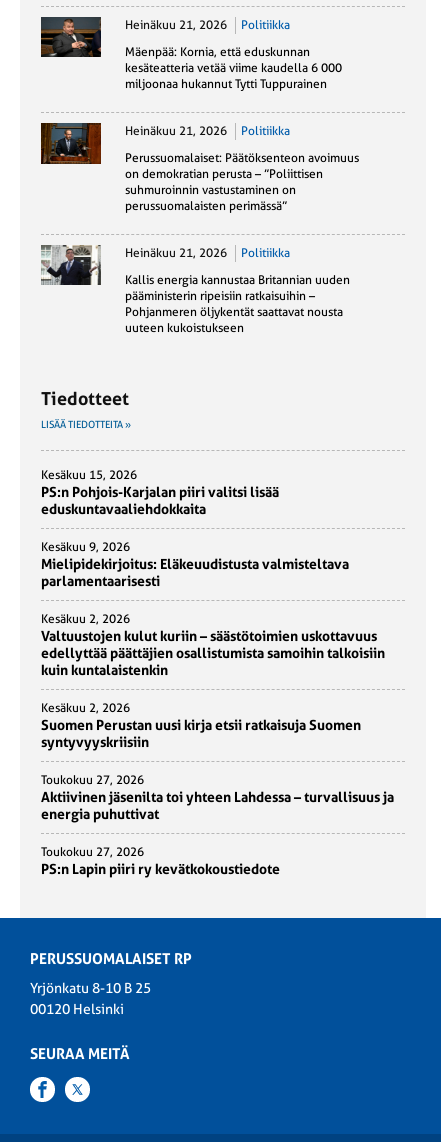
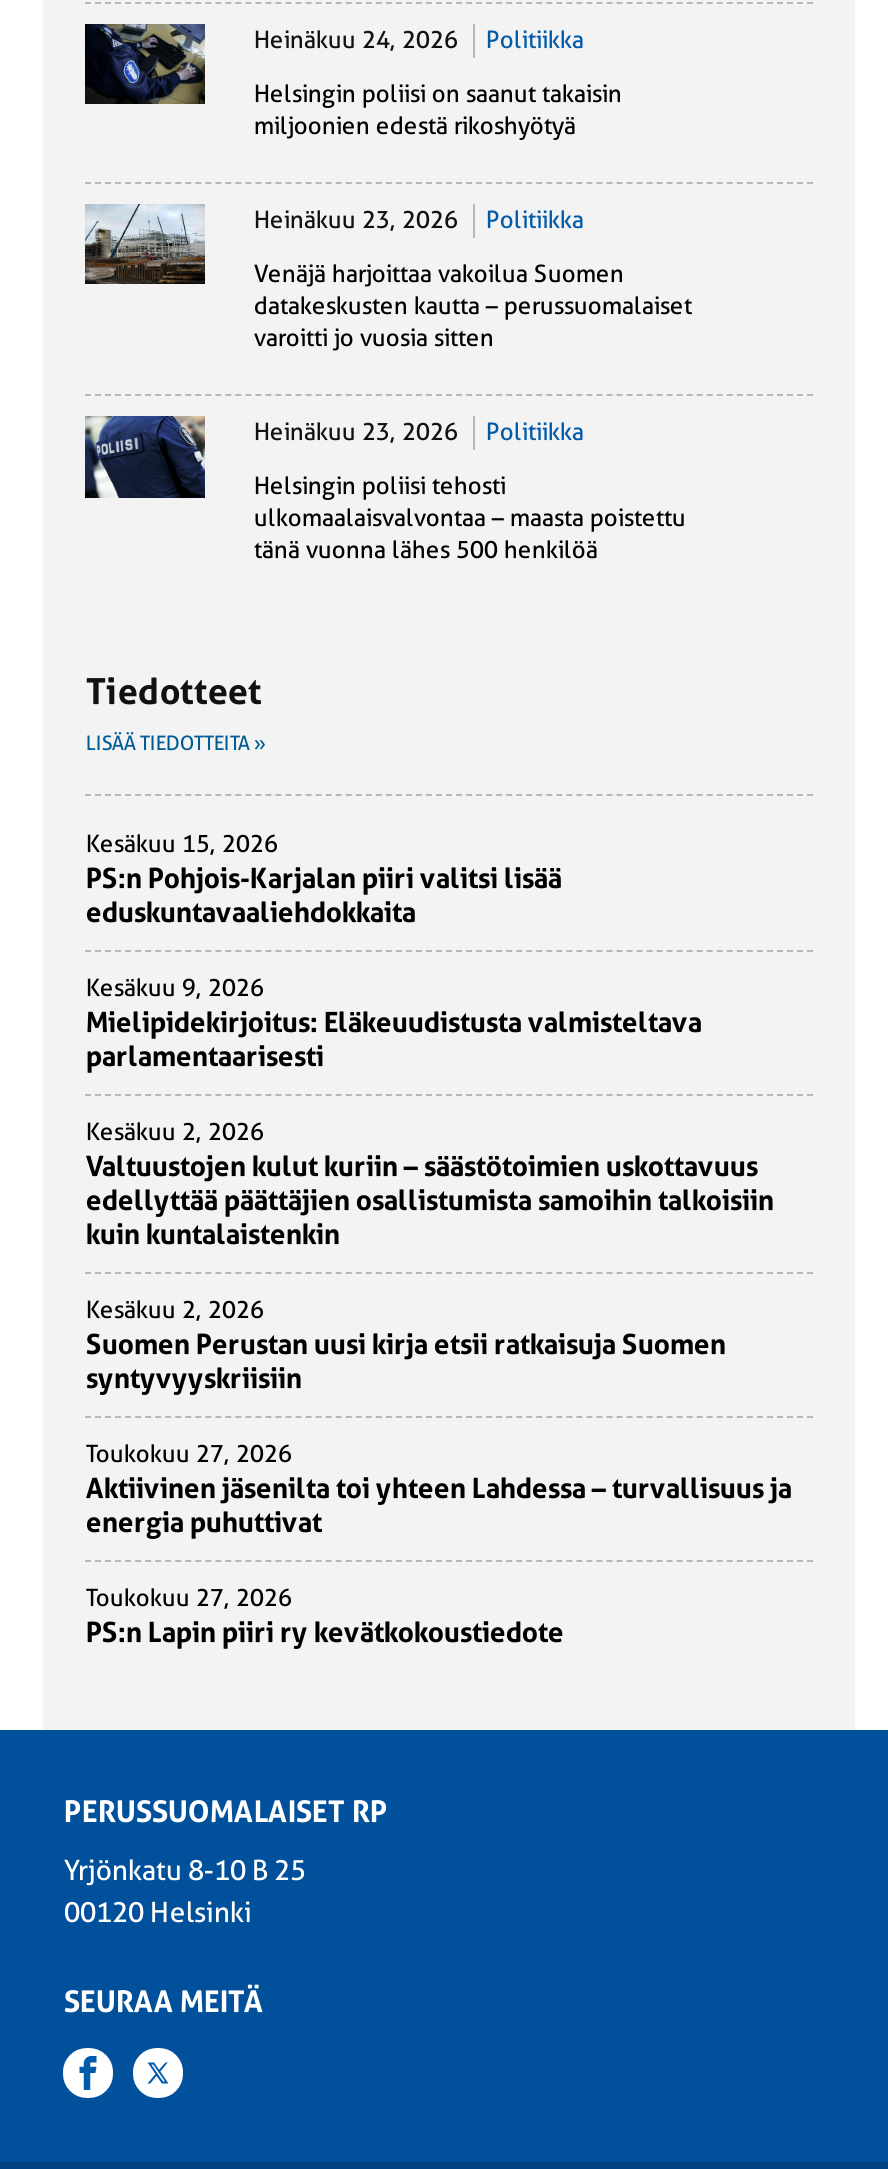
[41,17,290,58] [image] | Heinäkuu 21, 2026 Politiikka -> [85,24,584,106] [image] | Heinäkuu 24, 2026 Politiikka
[125,44,342,90] Mäenpää: Kornia, että eduskunnan | kesäteatteria vetää viime kaudella 6 000 | miljoonaa hukannut Tytti Tuppurainen -> [254,79,622,139] Helsingin poliisi on saanut takaisin | miljoonien edestä rikoshyötyä
[40,122,290,164] [image] | Heinäkuu 21, 2026 Politiikka -> [85,204,584,284] [image] | Heinäkuu 23, 2026 Politiikka
[125,150,359,212] Perussuomalaiset: Päätöksenteon avoimuus | on demokratian perusta – ”Poliittisen | suhmuroinnin vastustaminen on | perussuomalaisten perimässä” -> [254,259,692,351] Venäjä harjoittaa vakoilua Suomen | datakeskusten kautta – perussuomalaiset | varoitti jo vuosia sitten
[41,245,290,286] [image] | Heinäkuu 21, 2026 Politiikka -> [83,414,584,500] [image] | Heinäkuu 23, 2026 Politiikka
[125,272,350,334] Kallis energia kannustaa Britannian uuden | pääministerin ripeisiin ratkaisuihin – | Pohjanmeren öljykentät saattavat nousta | uuteen kukoistukseen -> [254,471,686,563] Helsingin poliisi tehosti | ulkomaalaisvalvontaa – maasta poistettu | tänä vuonna lähes 500 henkilöä

